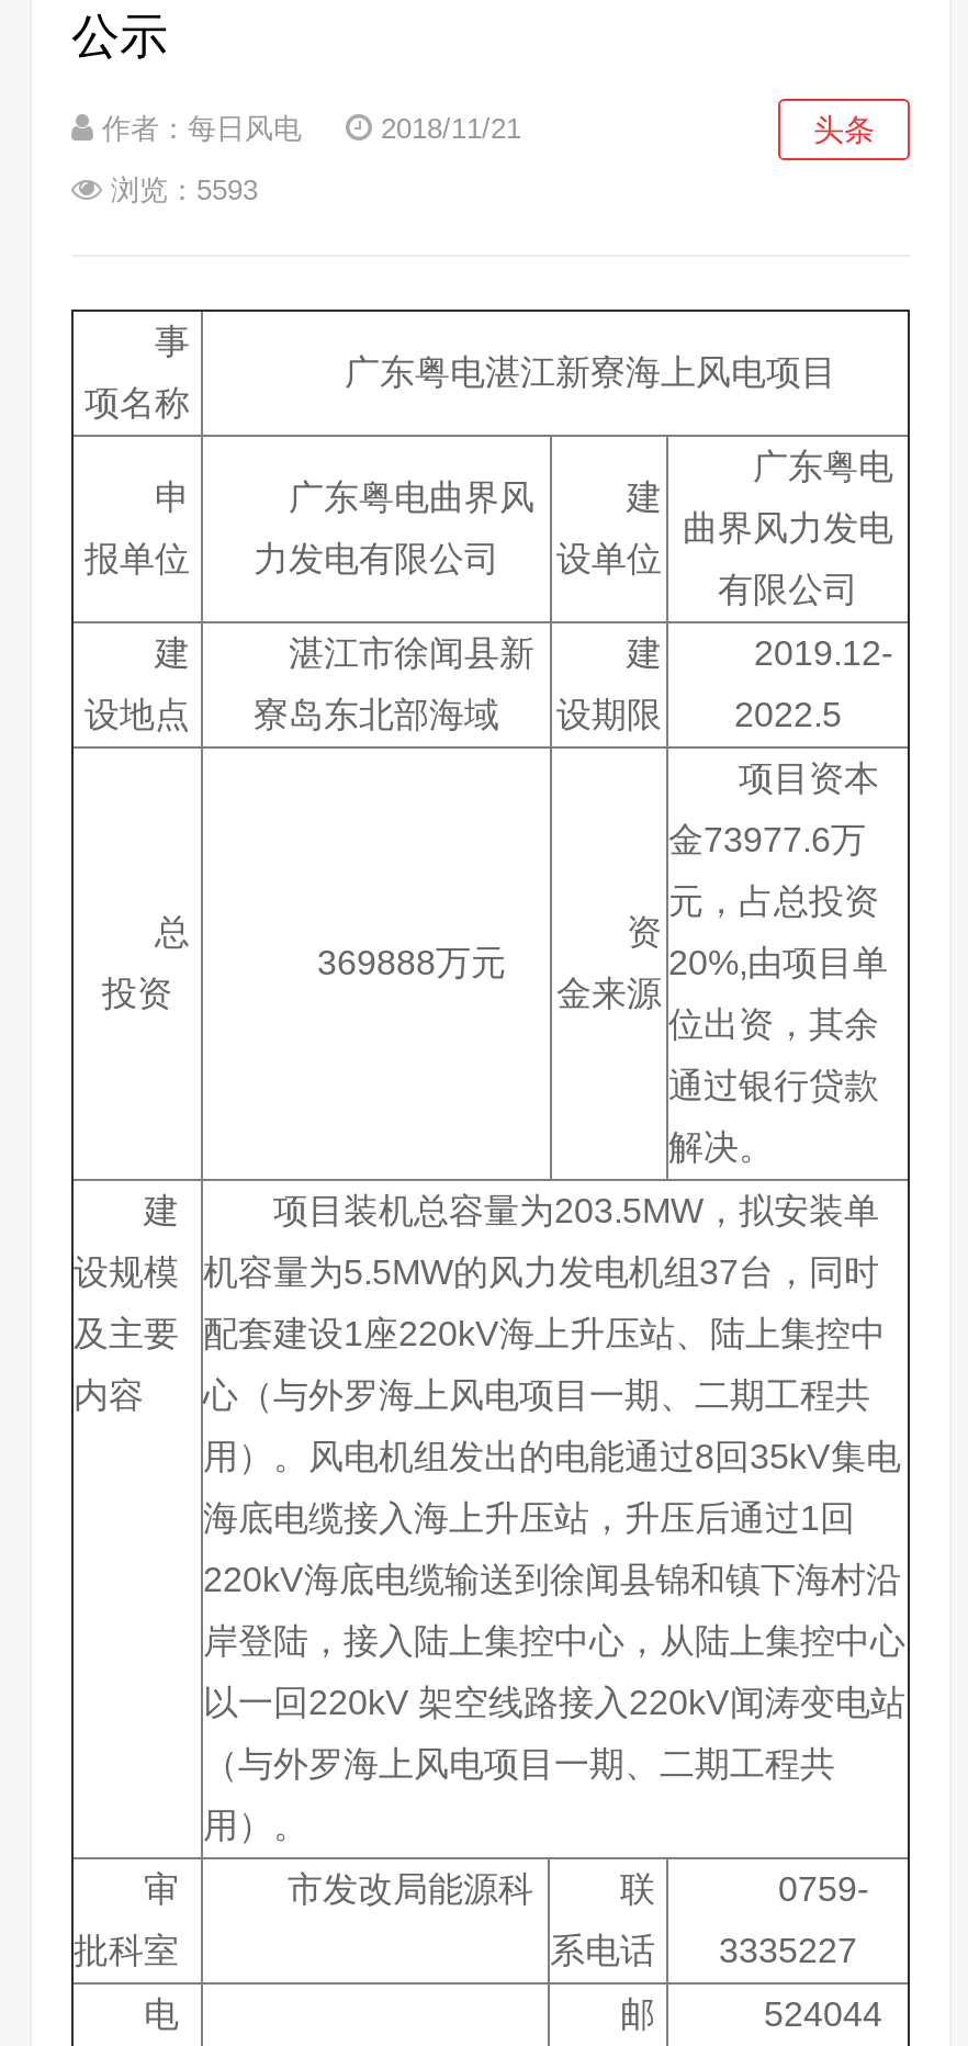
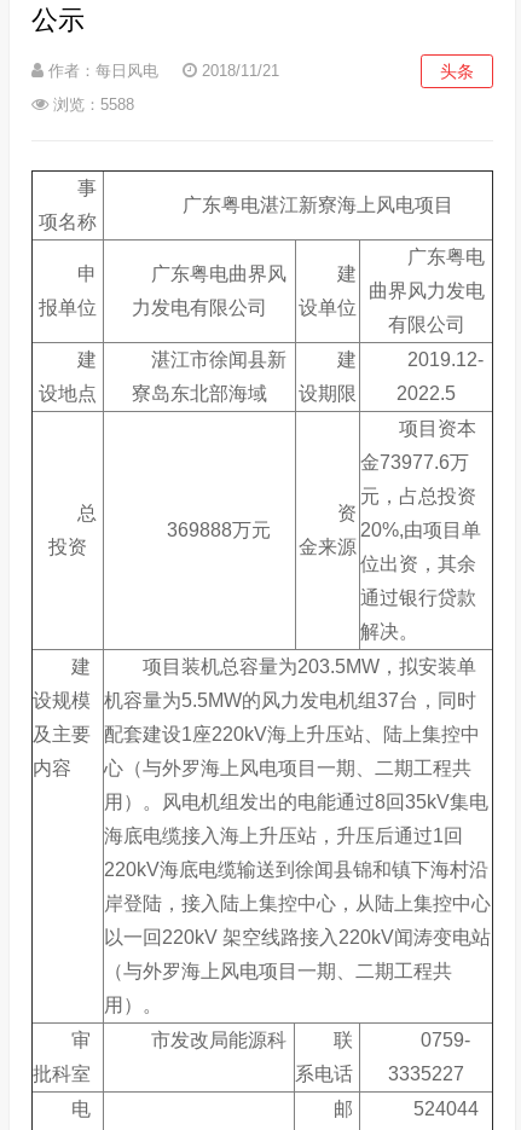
[102,173,258,206] 浏览：5593 -> [48,95,134,114] 浏览：5588

